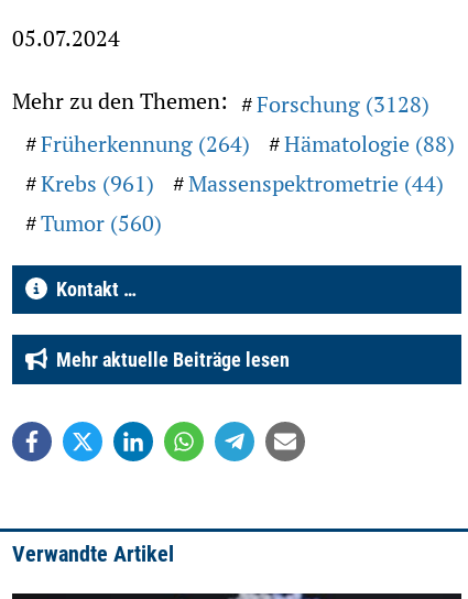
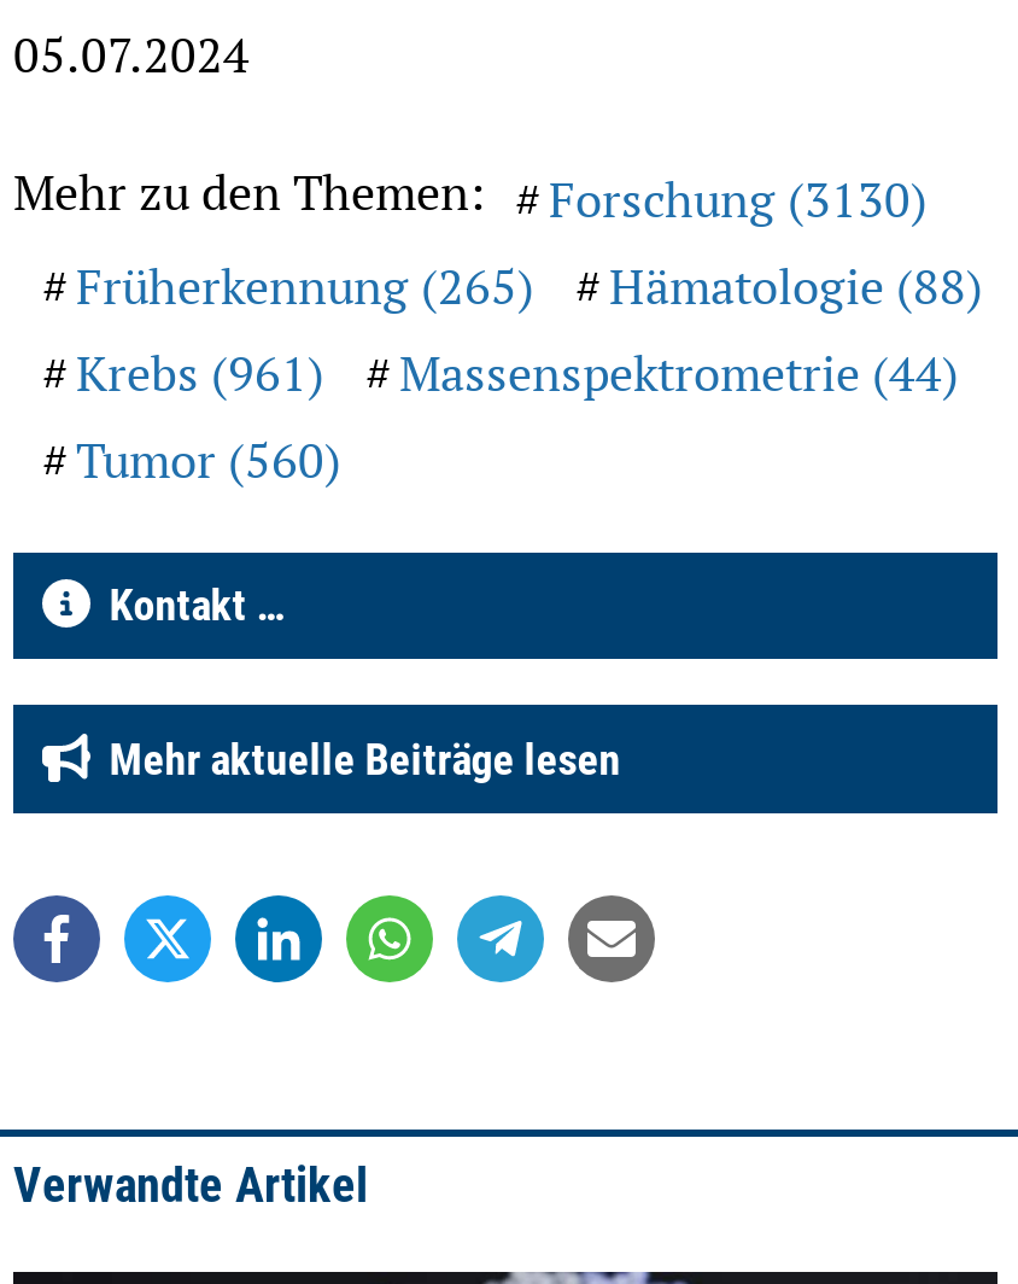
[12,86,429,119] Mehr zu den Themen: Forschung (3128) -> [13,159,928,231] Mehr zu den Themen: Forschung (3130)
[41,128,250,158] Früherkennung (264) -> [76,253,534,318] Früherkennung (265)

